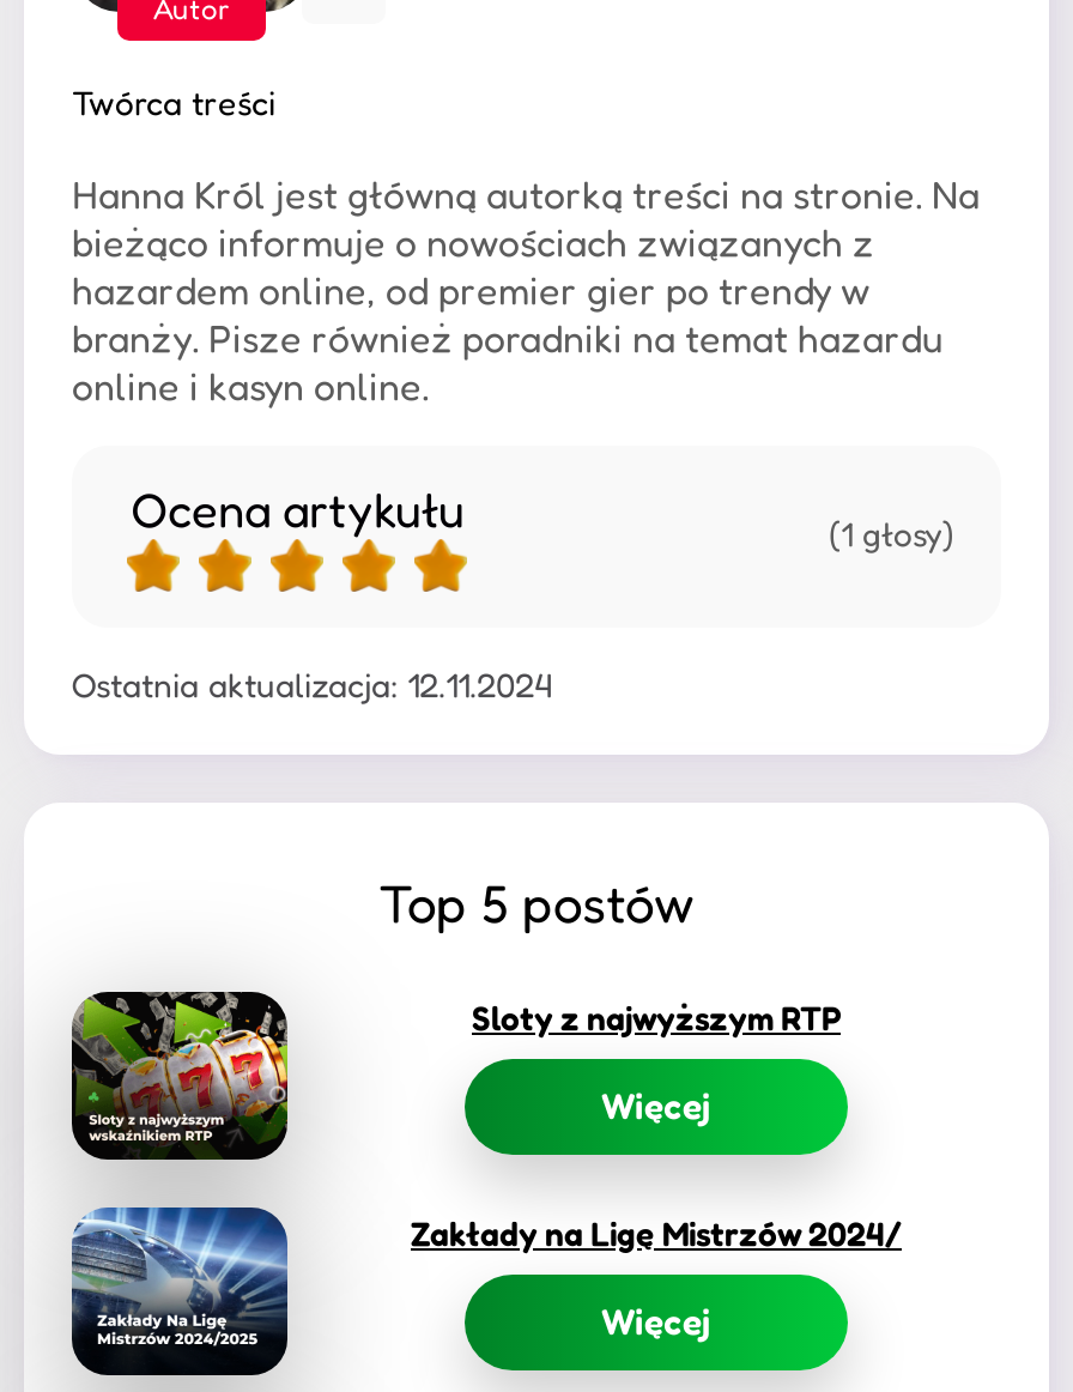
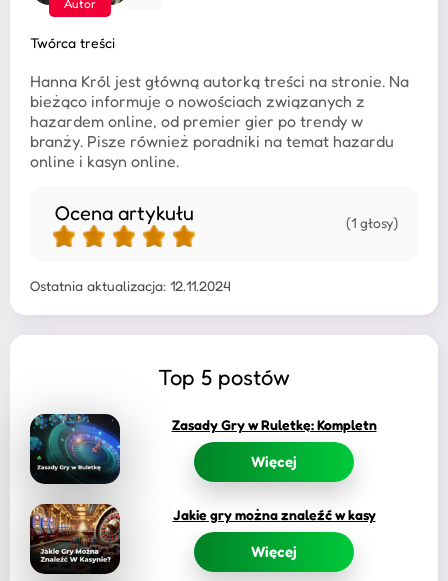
[69,989,290,1145] [image] -> [29,413,121,477] [image]
[472,995,841,1036] Sloty z najwyższym RTP -> [171,415,376,432] Zasady Gry w Ruletkę: Kompletn
[69,1205,290,1344] [image] -> [29,503,121,564] [image]
[411,1211,902,1252] Zakłady na Ligę Mistrzów 2024/ -> [172,505,375,522] Jakie gry można znaleźć w kasy

